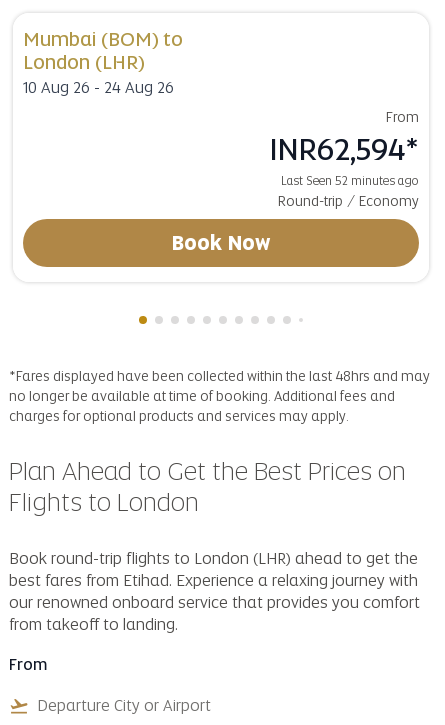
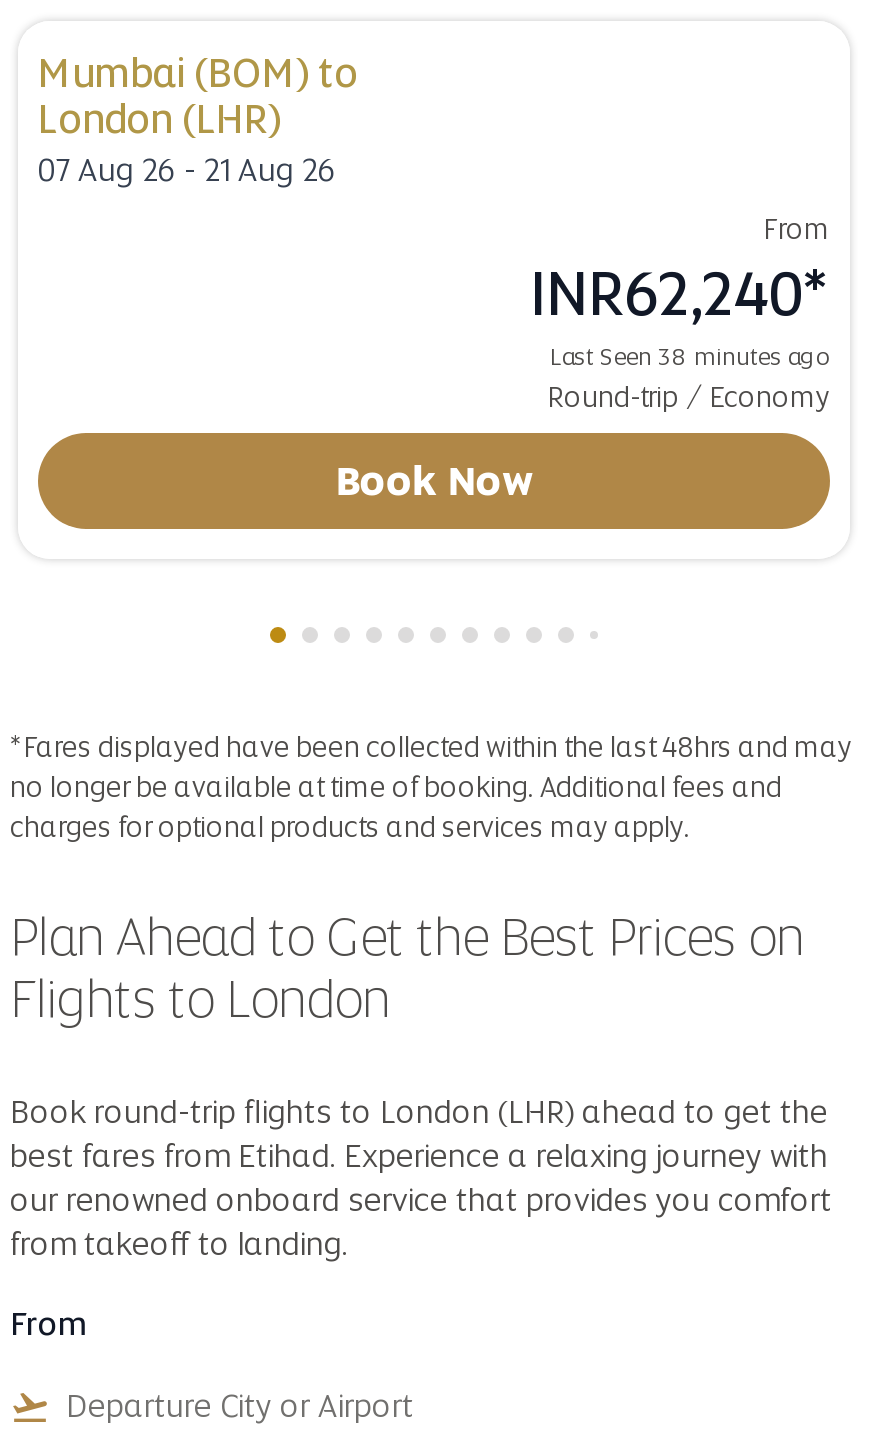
[23,77,174,98] 10 Aug 26 - 24 Aug 26 -> [38,149,336,191] 07 Aug 26 - 21 Aug 26
[270,129,419,189] INR62,594* | Last Seen 52 minutes ago -> [530,253,830,373] INR62,240* | Last Seen 38 minutes ago

